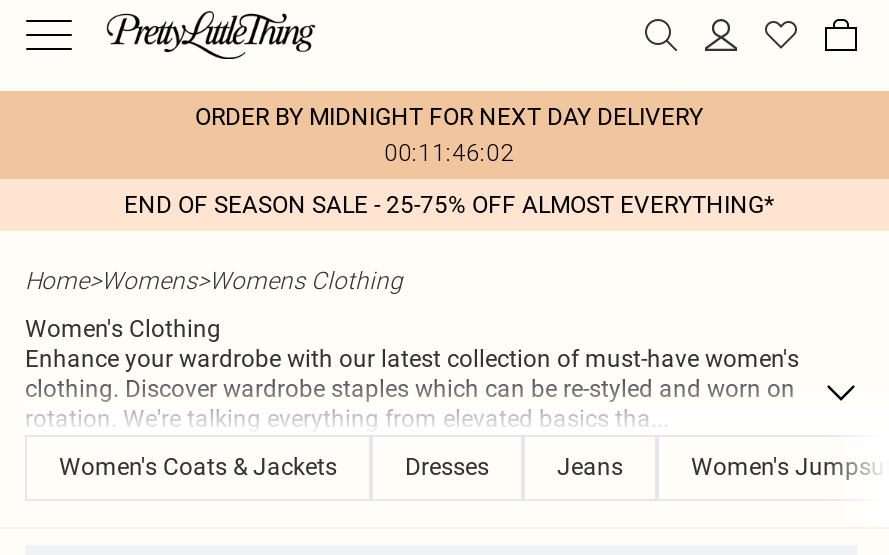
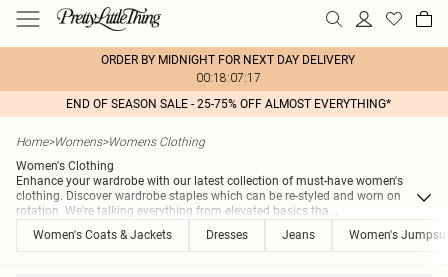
[384,137,514,167] 00:11:46:02 -> [195,70,260,85] 00:18:07:17

